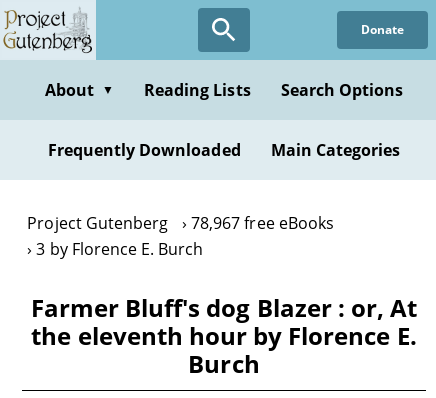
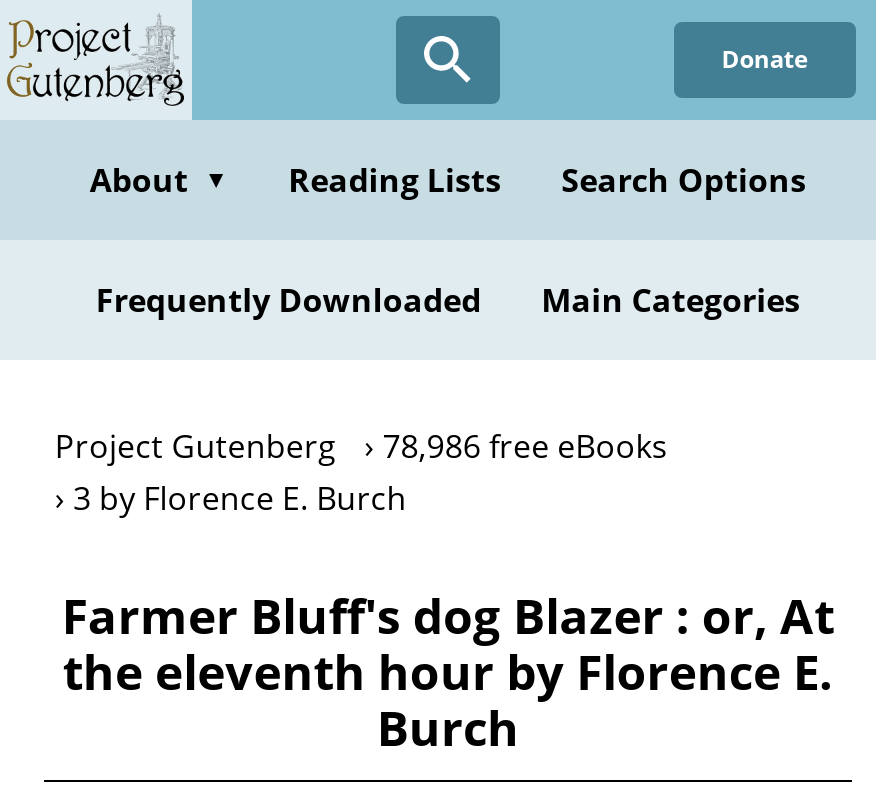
[27,212,334,234] Project Gutenberg 78,967 free eBooks -> [55,424,668,468] Project Gutenberg 78,986 free eBooks

